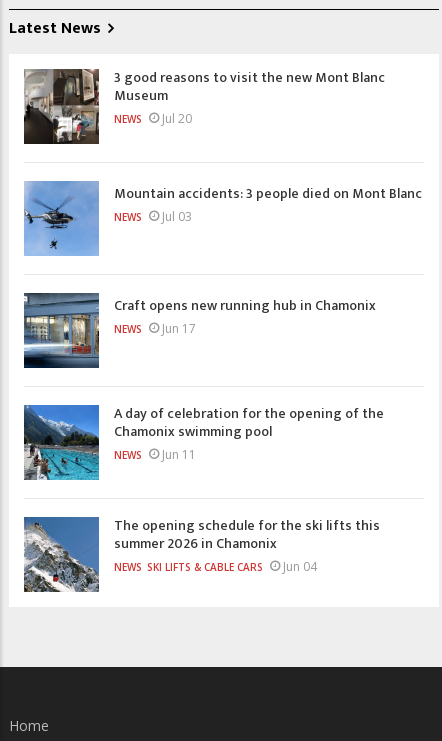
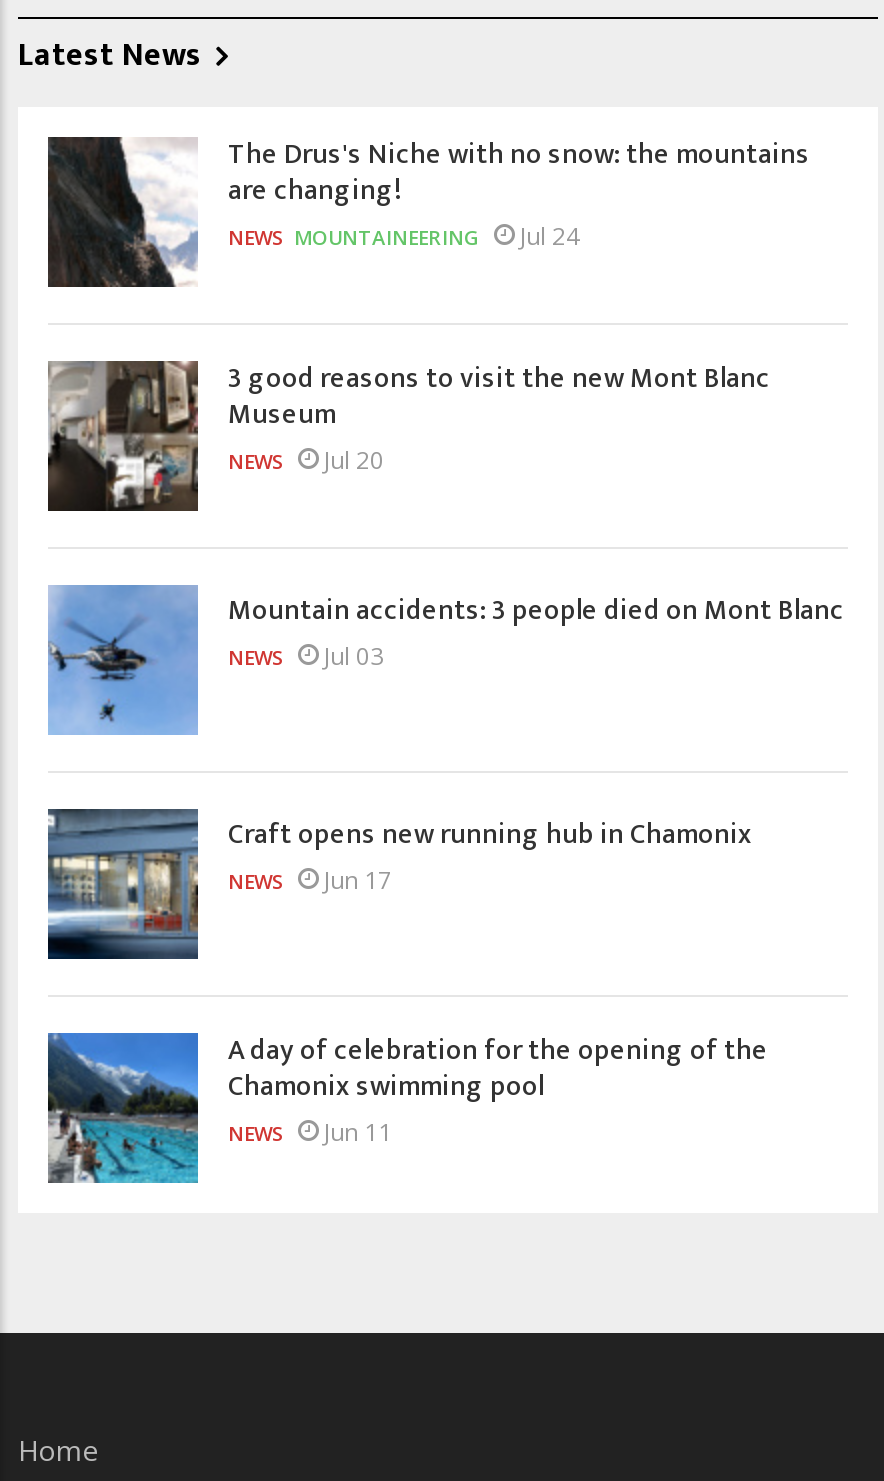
none -> [48,131,810,287] [image] | The Drus's Niche with no snow: the mountains | are changing! | NEWS MOUNTAINEERING | Jul 24
moved [23,66,422,463] -> [46,355,844,1149]: [image] | 3 good reasons to visit the new Mont Blanc | Museum | ... | NEWS | Jun 11
[23,514,380,593] [image] | The opening schedule for the ski lifts this | summer 2026 in Chamonix | NEWS SKI LIFTS & CABLE CARS | Jun 04 -> none

